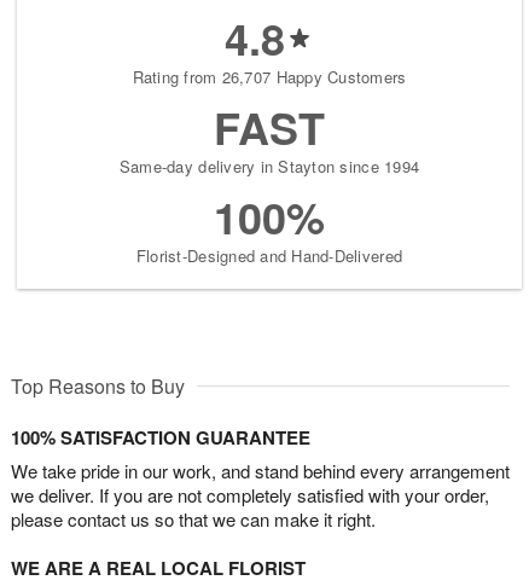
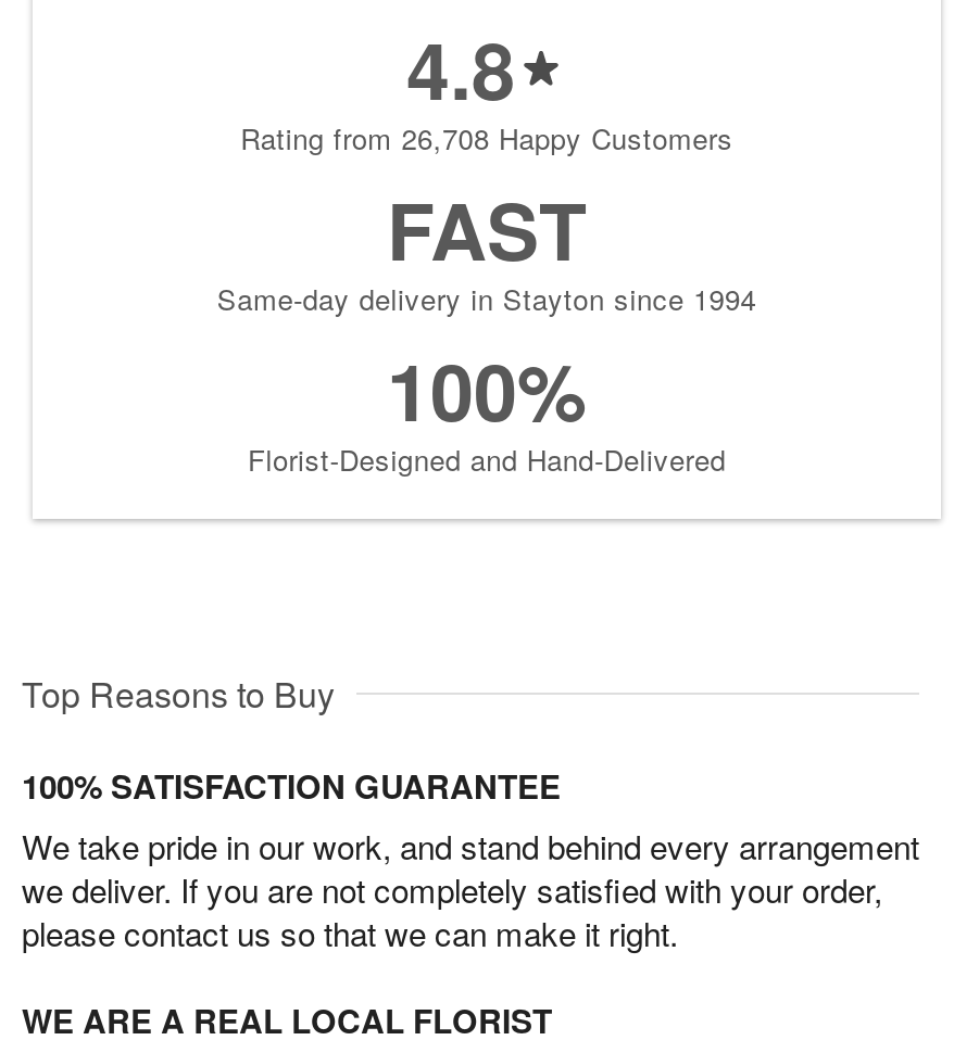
[132,66,406,89] Rating from 26,707 Happy Customers -> [240,118,733,159] Rating from 26,708 Happy Customers

